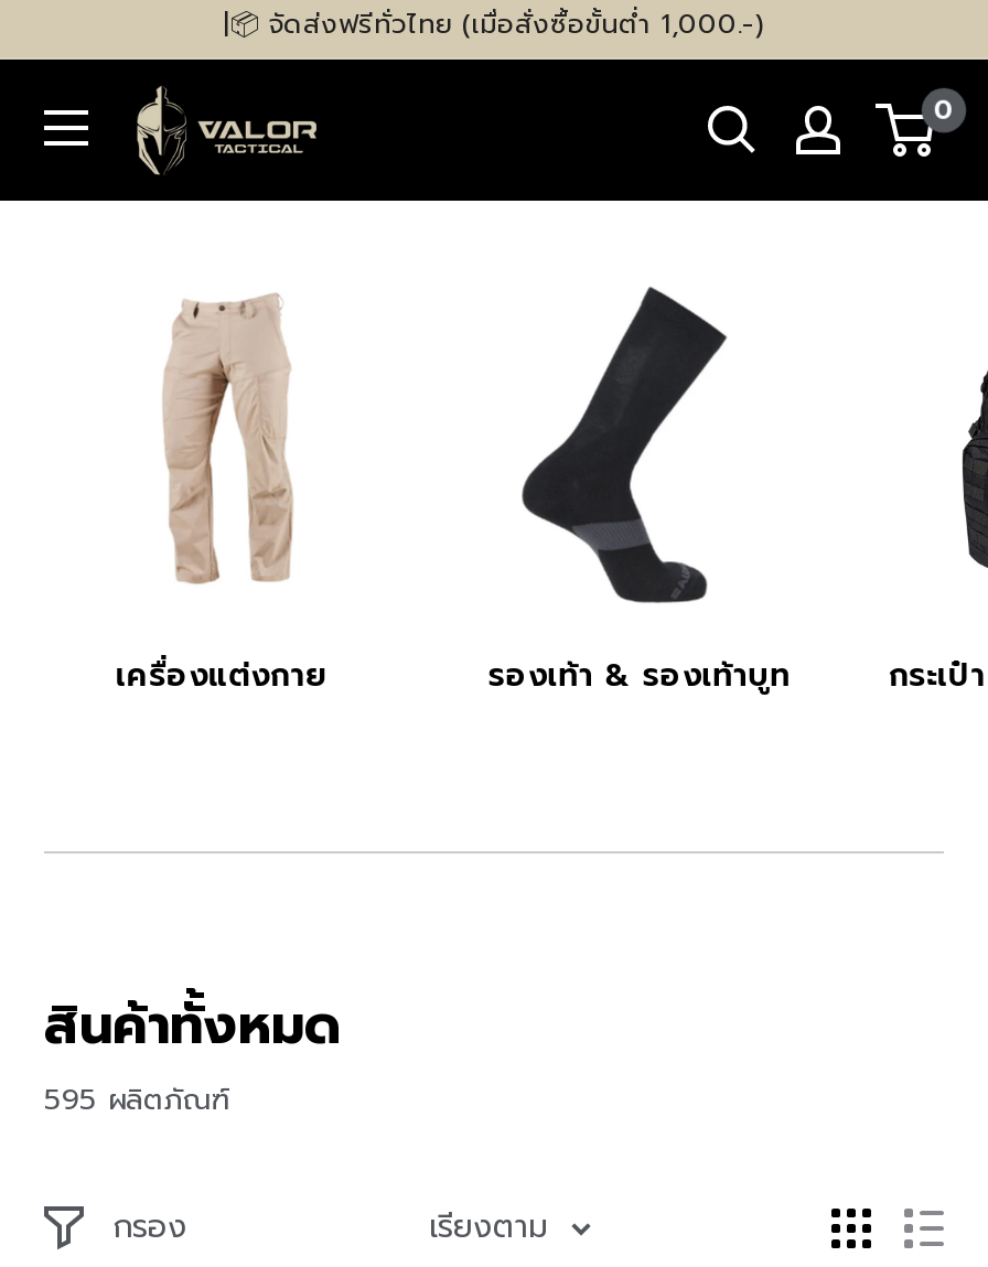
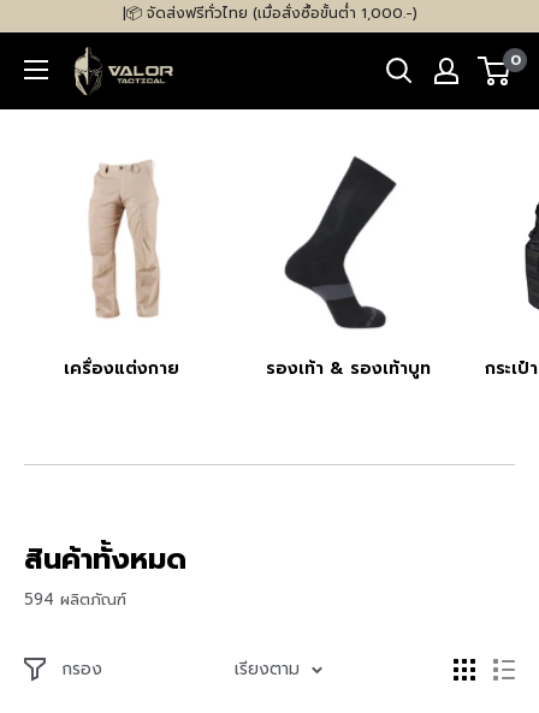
[44,1078,229,1120] 595 ผลิตภัณฑ์ -> [24,588,126,611] 594 ผลิตภัณฑ์

